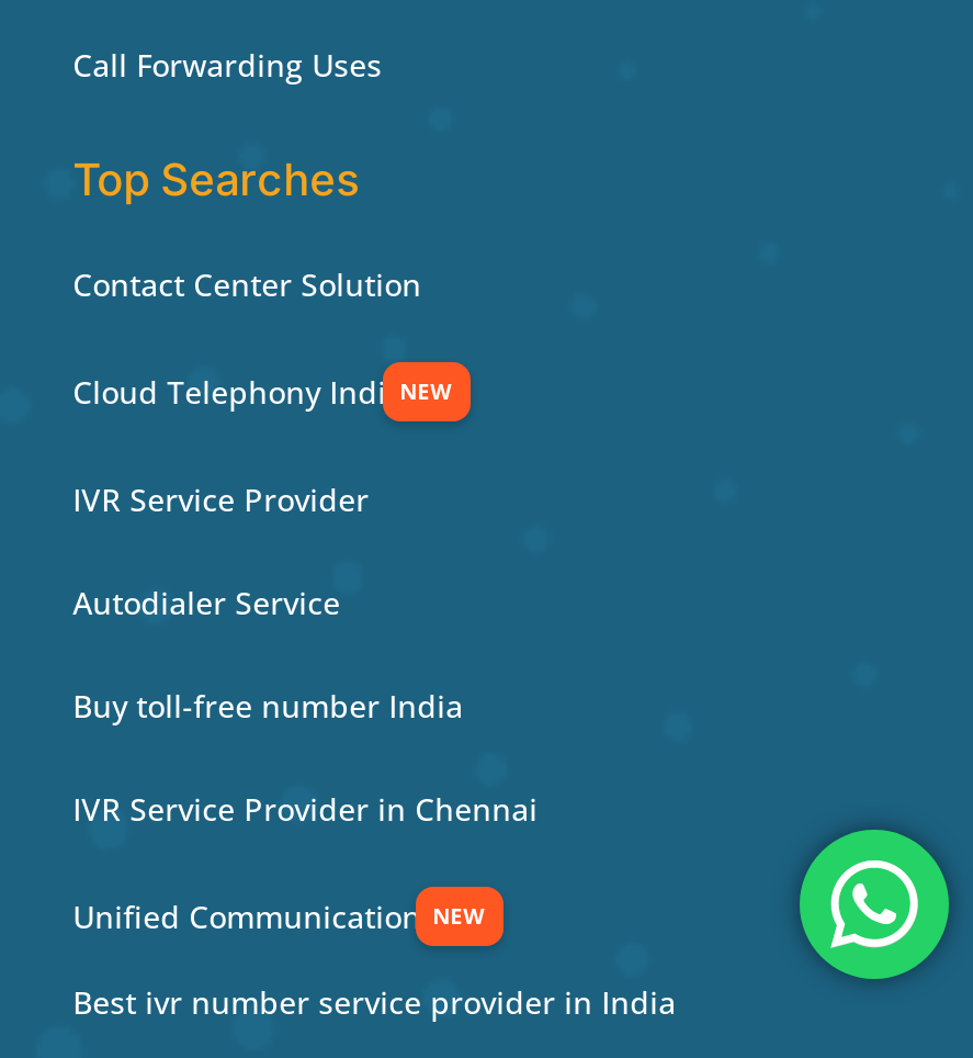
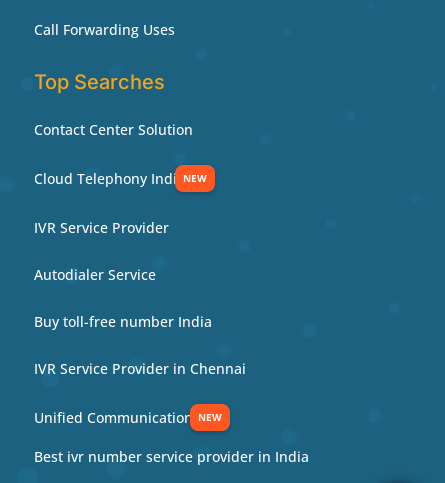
[795,825,953,983] [image] -> none

